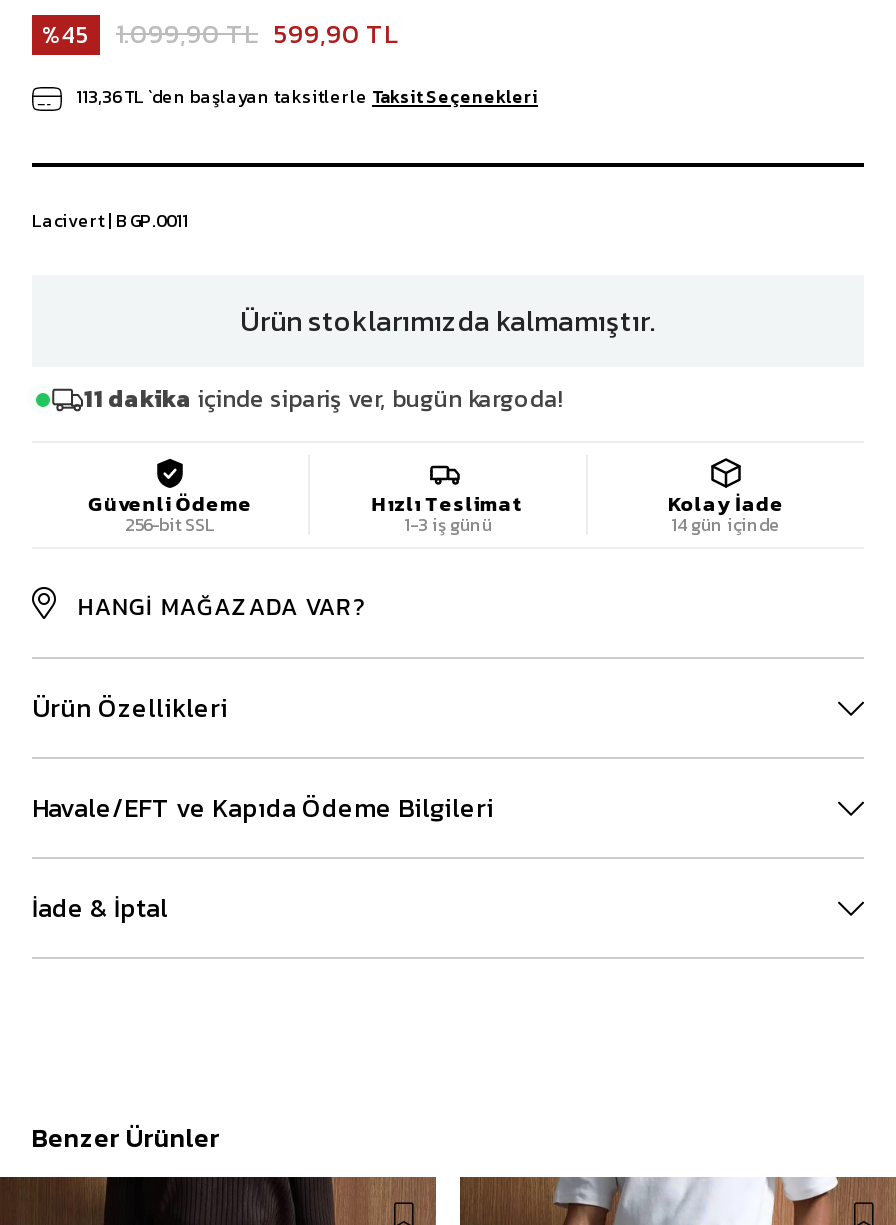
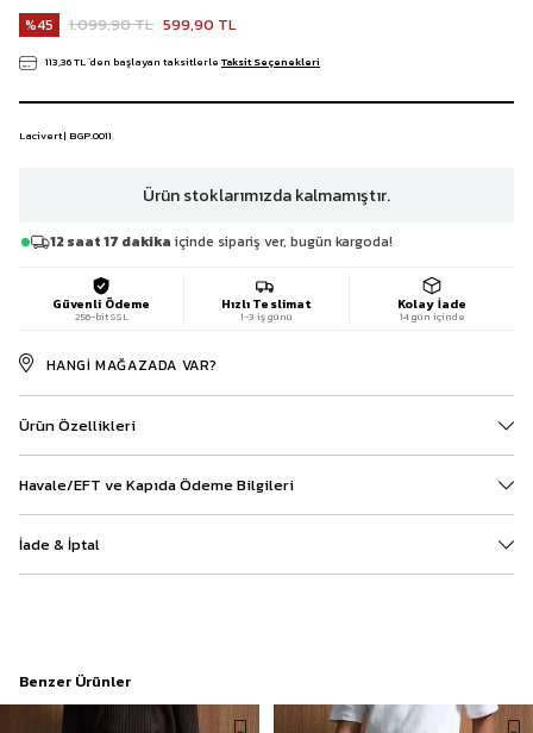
[84,381,564,417] 11 dakika içinde sipariş ver, bugün kargoda! -> [50,231,393,252] 12 saat 17 dakika içinde sipariş ver, bugün kargoda!

